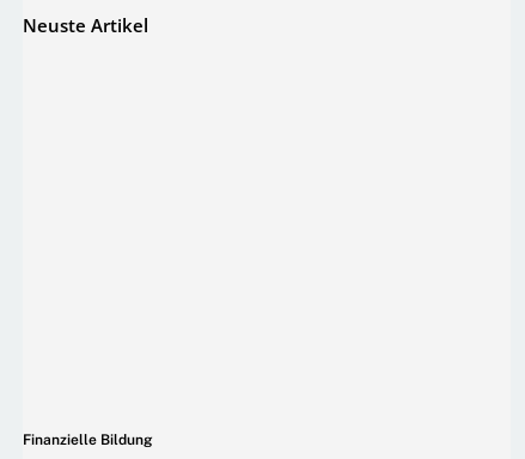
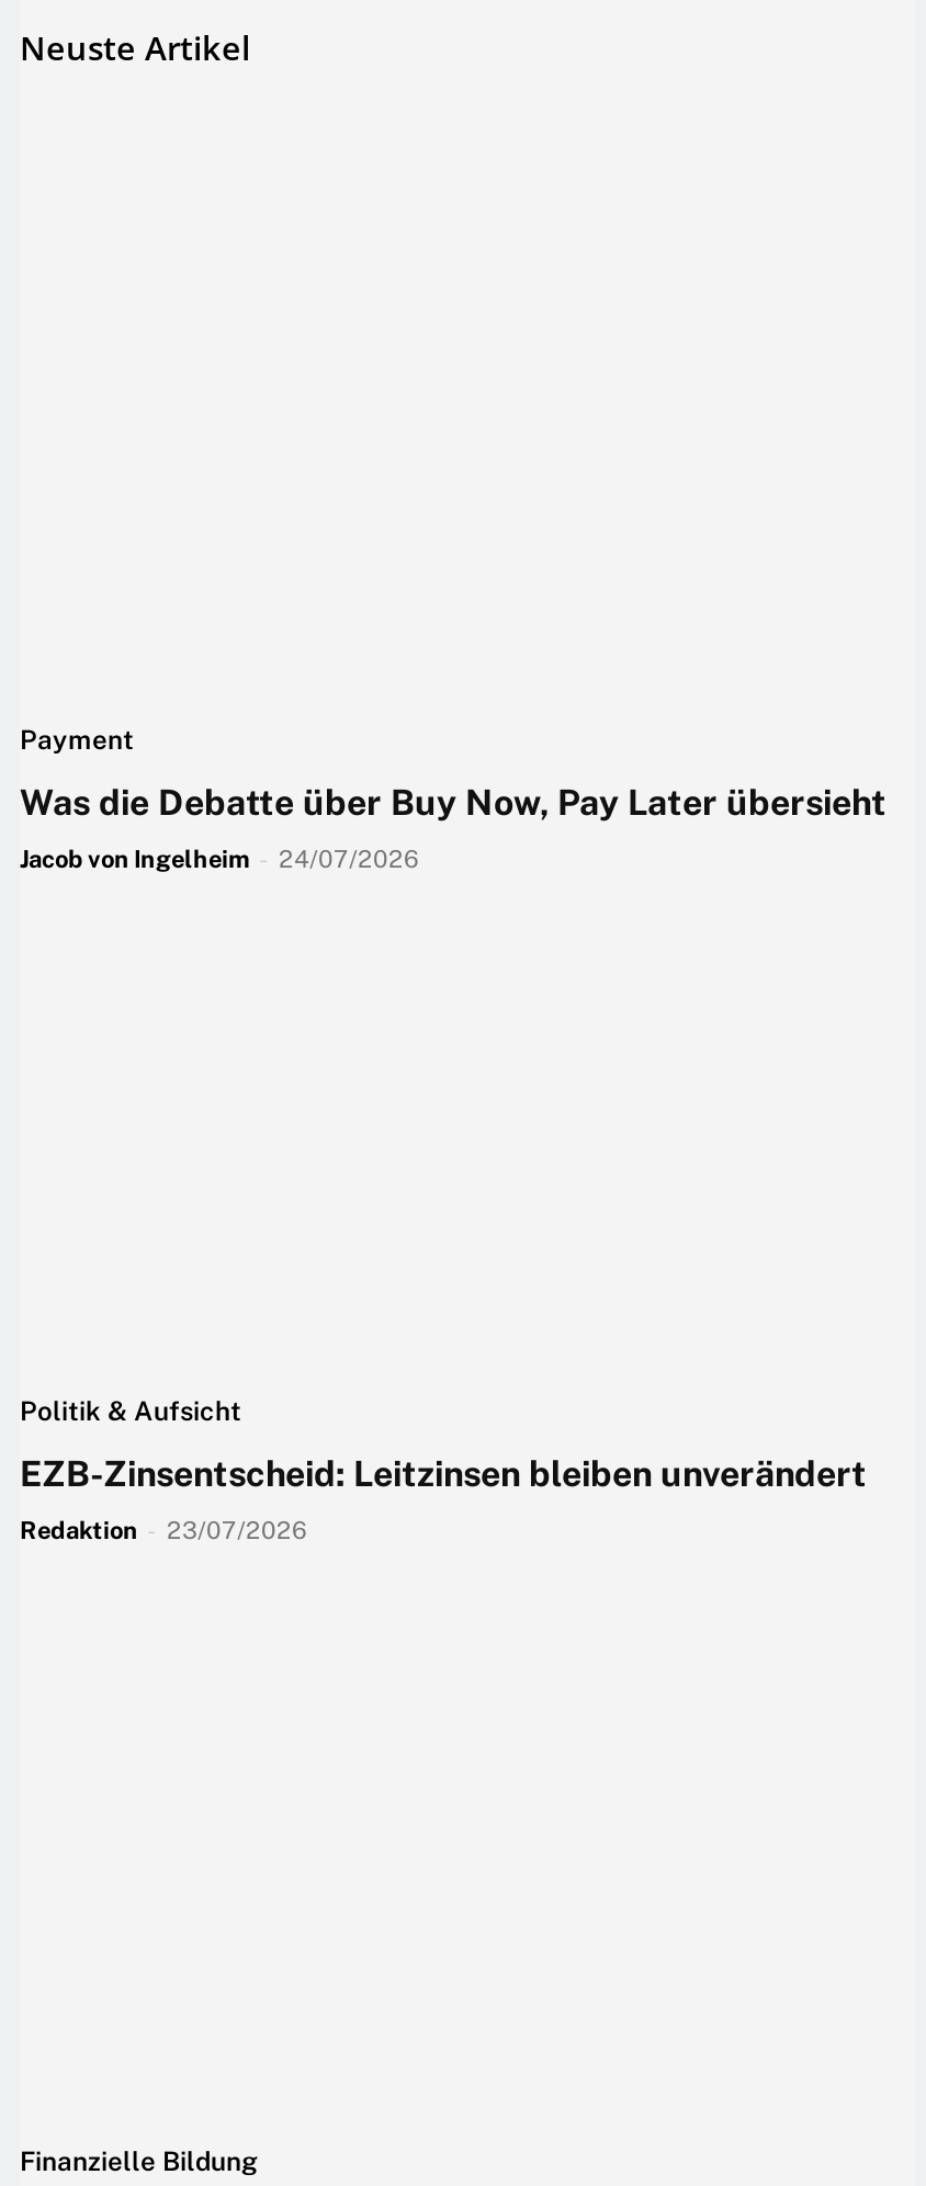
none -> [20,724,887,871] Payment | Was die Debatte über Buy Now, Pay Later übersieht | Jacob von Ingelheim - 24/07/2026
none -> [20,1395,867,1542] Politik & Aufsicht | EZB-Zinsentscheid: Leitzinsen bleiben unverändert | Redaktion - 23/07/2026

